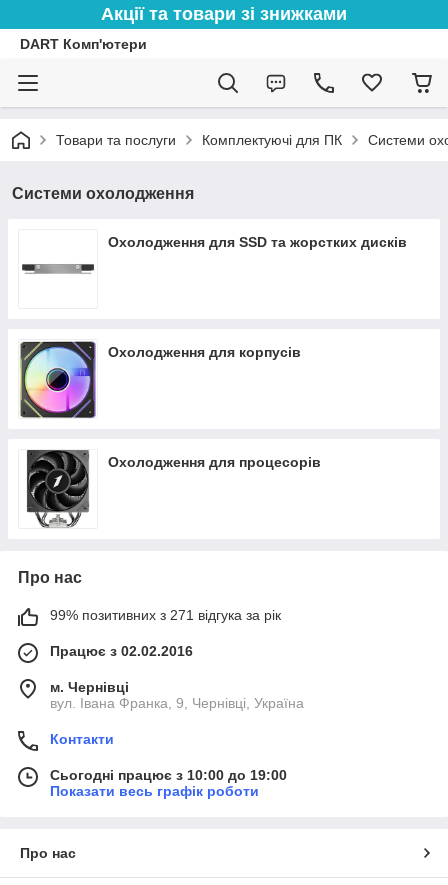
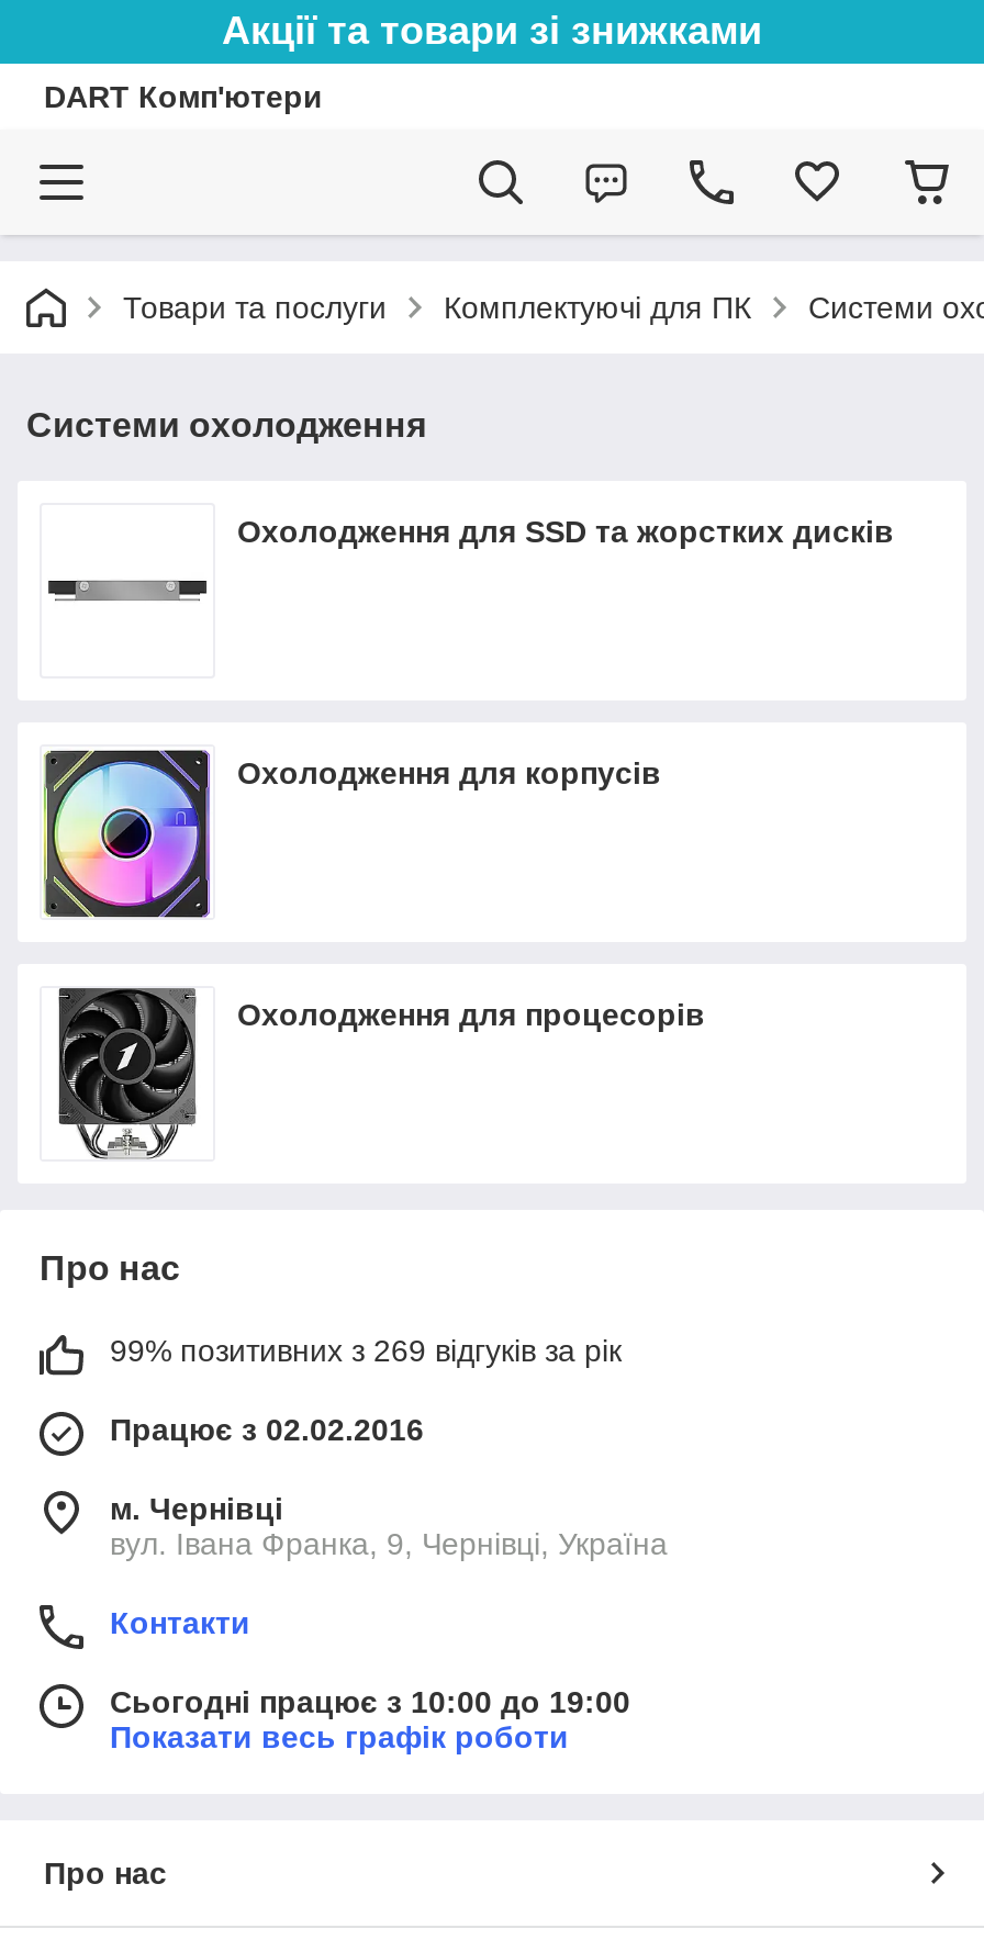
[50,607,281,623] 99% позитивних з 271 відгука за рік -> [110,1333,622,1368] 99% позитивних з 269 відгуків за рік

